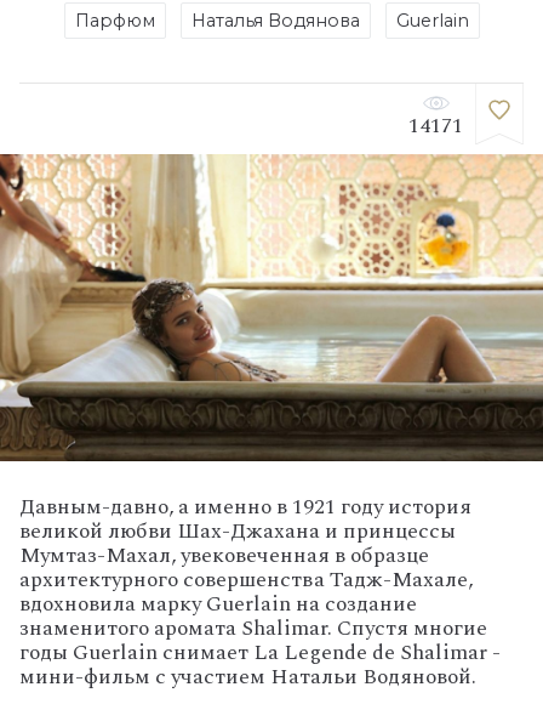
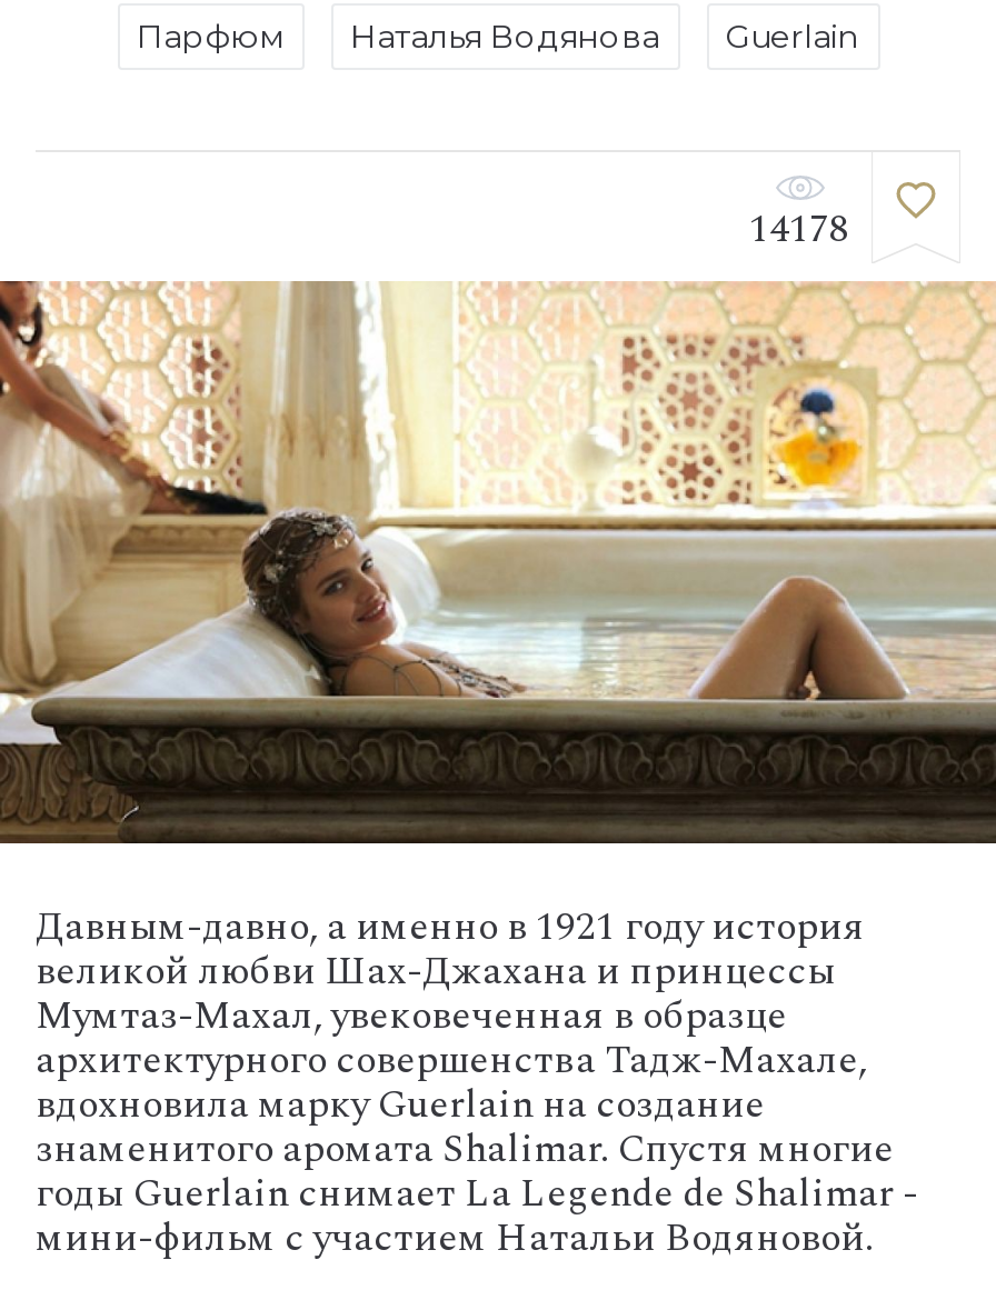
[408,110,463,143] 14171 -> [749,200,849,260] 14178

